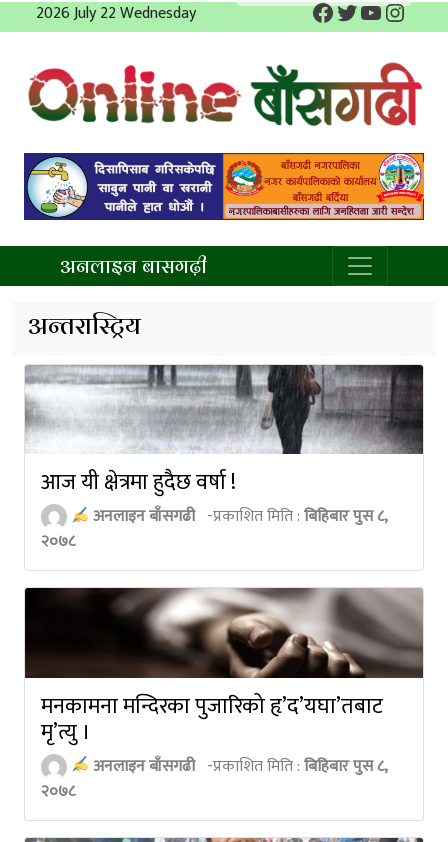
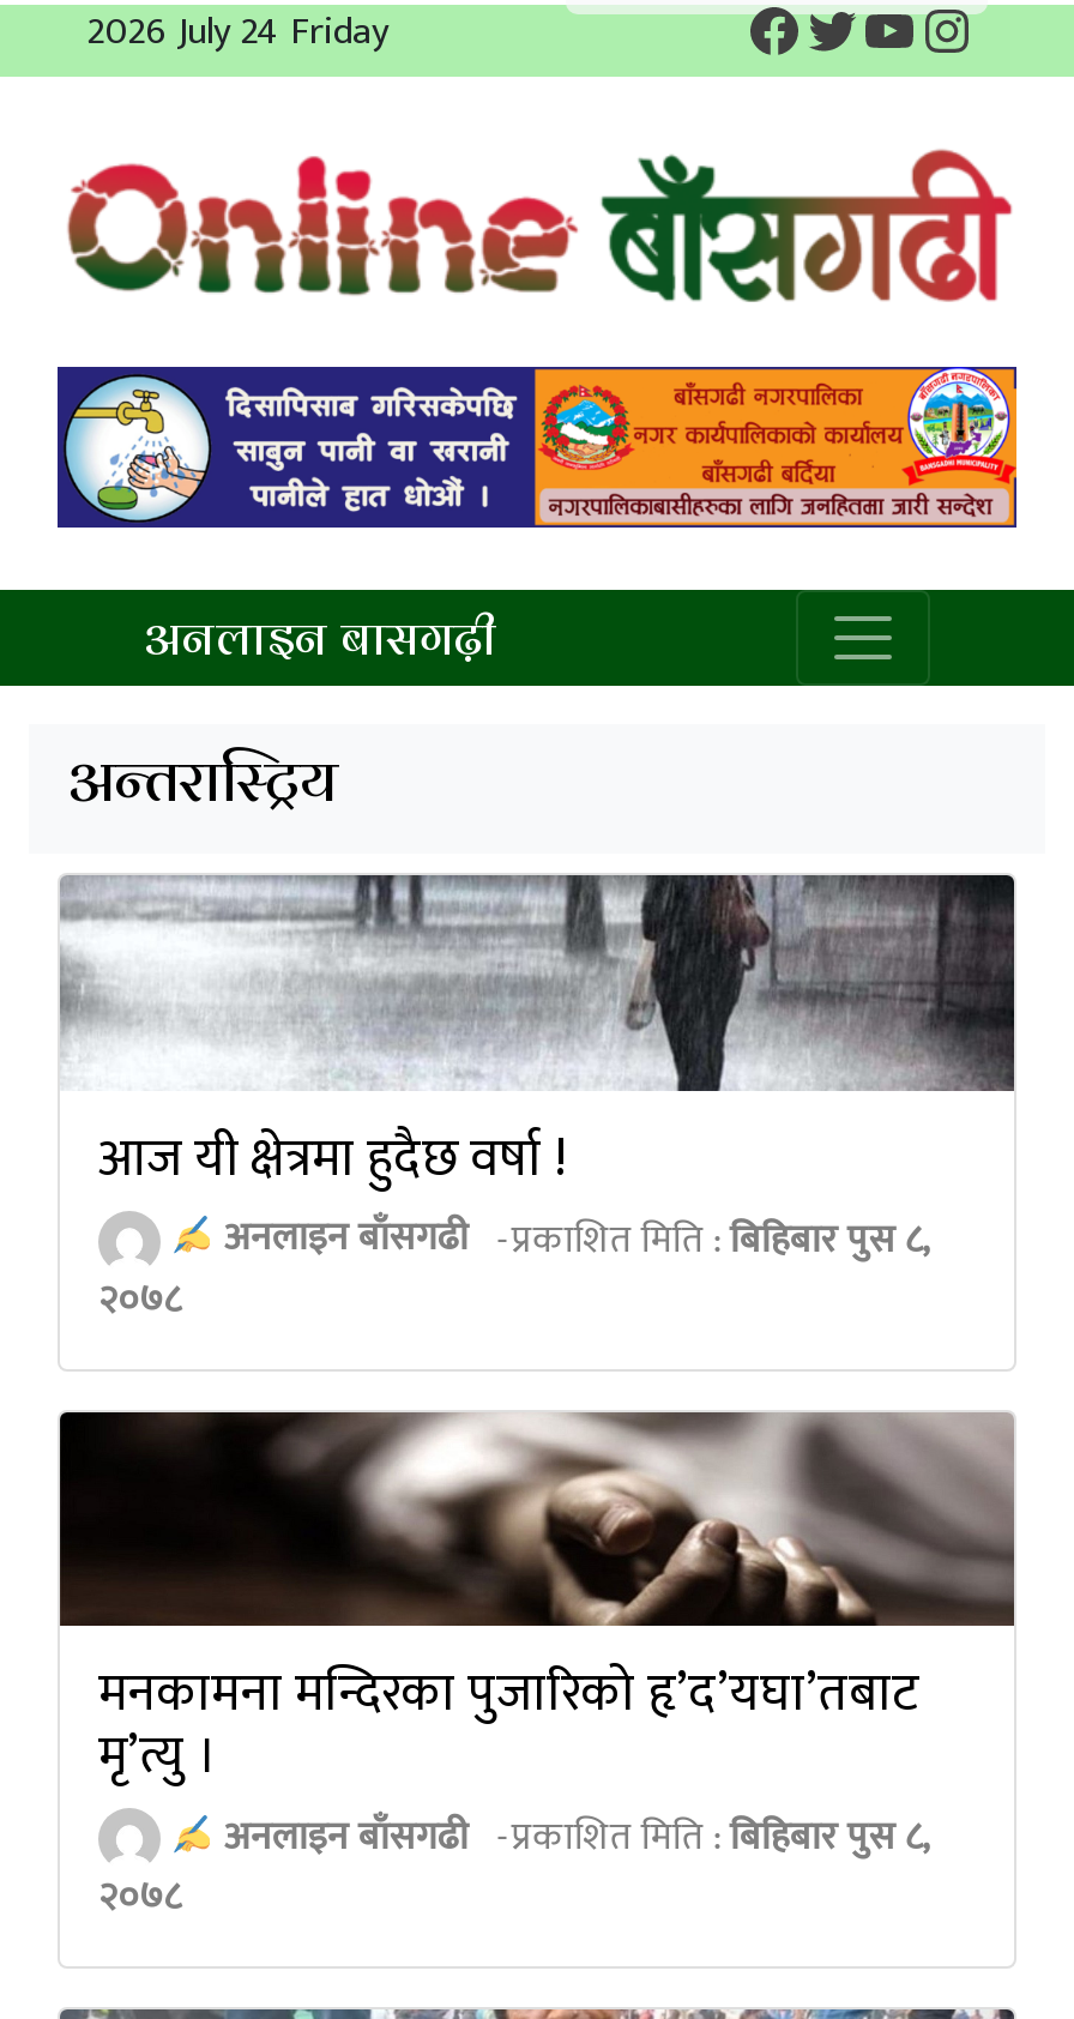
[36,0,196,27] 2026 July 22 Wednesday -> [86,0,388,65] 2026 July 24 Friday

